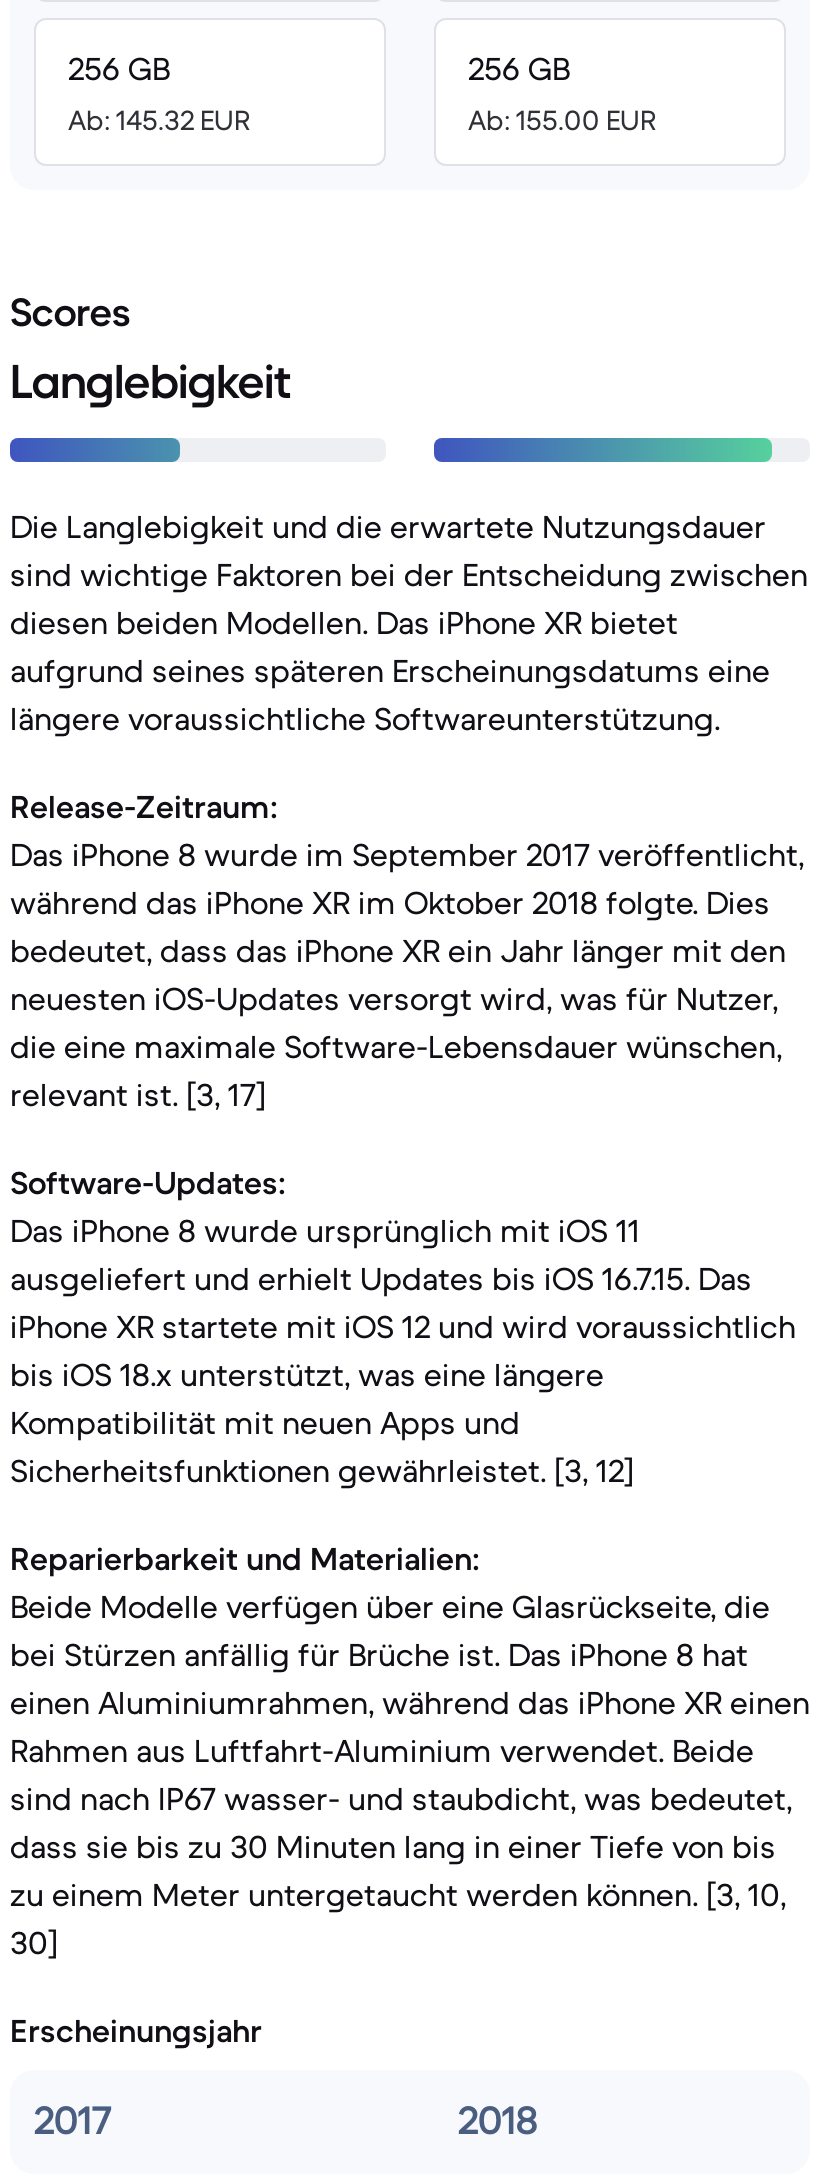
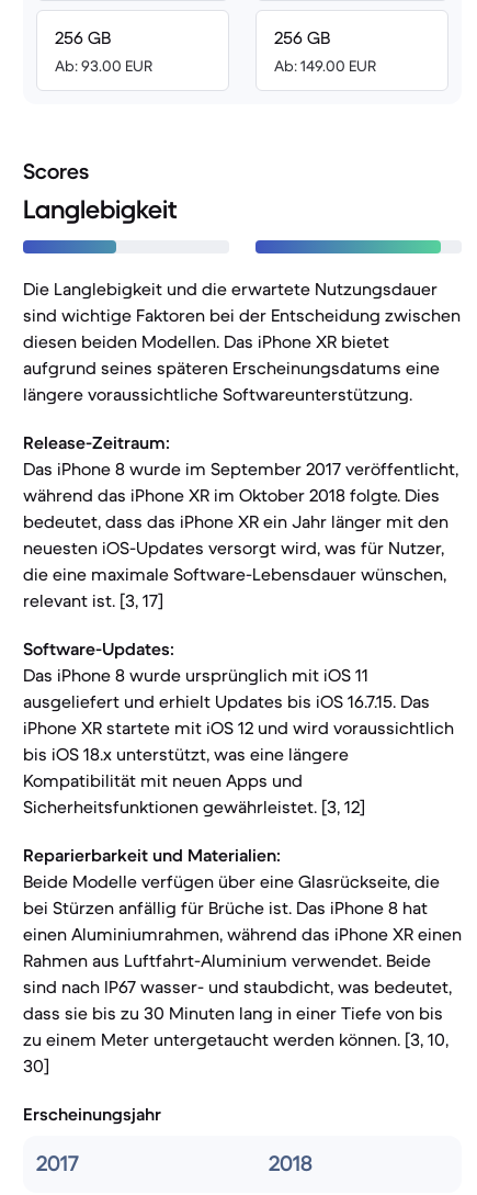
[68,102,250,138] Ab: 145.32 EUR -> [55,56,152,76] Ab: 93.00 EUR
[468,102,656,138] Ab: 155.00 EUR -> [274,56,376,76] Ab: 149.00 EUR

